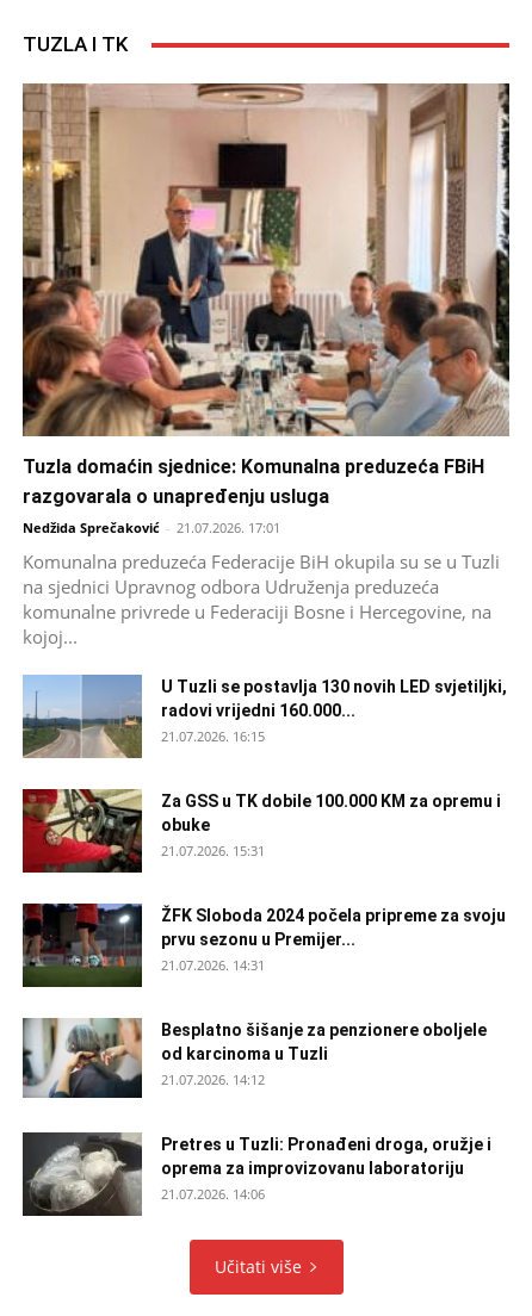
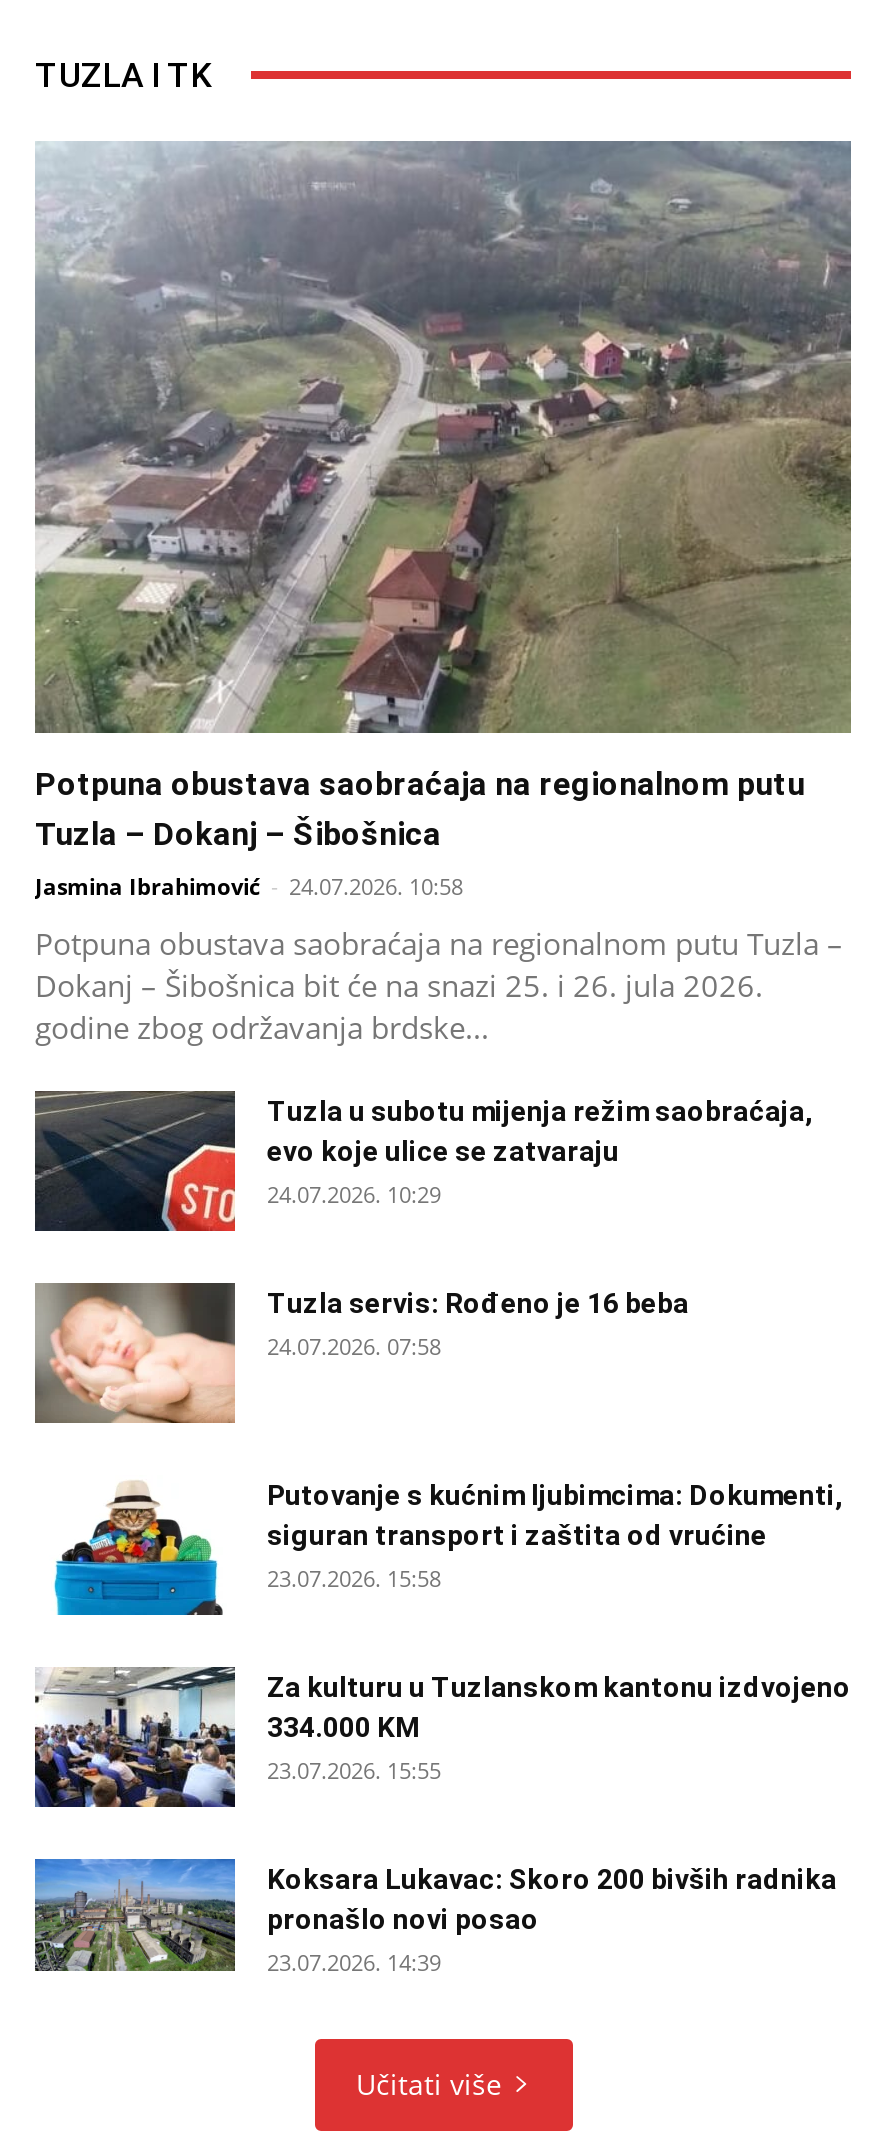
[21,82,511,508] [image] | Tuzla domaćin sjednice: Komunalna preduzeća FBiH | razgovarala o unapređenju usluga -> [33,140,853,852] [image] | Potpuna obustava saobraćaja na regionalnom putu | Tuzla – Dokanj – Šibošnica
[23,519,280,537] Nedžida Sprečaković - 21.07.2026. 17:01 -> [35,870,463,900] Jasmina Ibrahimović - 24.07.2026. 10:58
[23,550,500,649] Komunalna preduzeća Federacije BiH okupila su se u Tuzli | na sjednici Upravnog odbora Udruženja preduzeća | komunalne privrede u Federaciji Bosne i Hercegovine, na | kojoj... -> [35,922,843,1046] Potpuna obustava saobraćaja na regionalnom putu Tuzla – | Dokanj – Šibošnica bit će na snazi 25. i 26. jula 2026. | godine zbog održavanja brdske...
[21,675,507,759] [image] | U Tuzli se postavlja 130 novih LED svjetiljki, | radovi vrijedni 160.000... | 21.07.2026. 16:15 -> [33,1090,813,1234] [image] | Tuzla u subotu mijenja režim saobraćaja, | evo koje ulice se zatvaraju | 24.07.2026. 10:29
[21,788,501,874] [image] | Za GSS u TK dobile 100.000 KM za opremu i | obuke | 21.07.2026. 15:31 -> [33,1282,689,1426] [image] | Tuzla servis: Rođeno je 16 beba | 24.07.2026. 07:58
[21,902,506,988] [image] | ŽFK Sloboda 2024 počela pripreme za svoju | prvu sezonu u Premijer... | 21.07.2026. 14:31 -> [35,1478,843,1618] [image] | Putovanje s kućnim ljubimcima: Dokumenti, | siguran transport i zaštita od vrućine | 23.07.2026. 15:58
[23,1017,487,1099] [image] | Besplatno šišanje za penzionere oboljele | od karcinoma u Tuzli | 21.07.2026. 14:12 -> [33,1666,851,1810] [image] | Za kulturu u Tuzlanskom kantonu izdvojeno | 334.000 KM | 23.07.2026. 15:55
[21,1131,491,1217] [image] | Pretres u Tuzli: Pronađeni droga, oružje i | oprema za improvizovanu laboratoriju | 21.07.2026. 14:06 -> [33,1856,837,1998] [image] | Koksara Lukavac: Skoro 200 bivših radnika | pronašlo novi posao | 23.07.2026. 14:39

